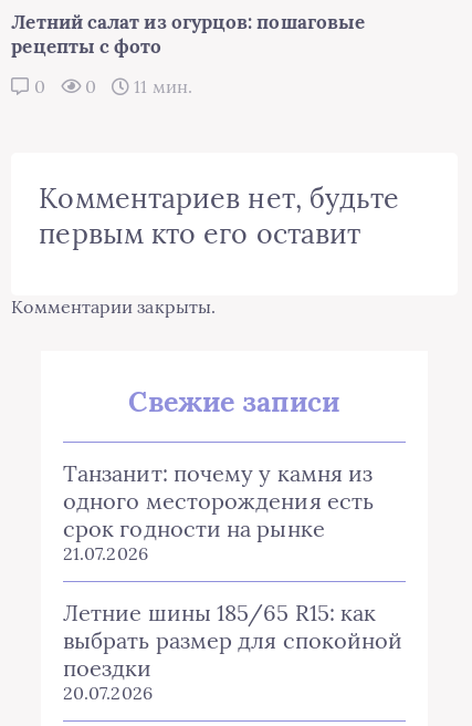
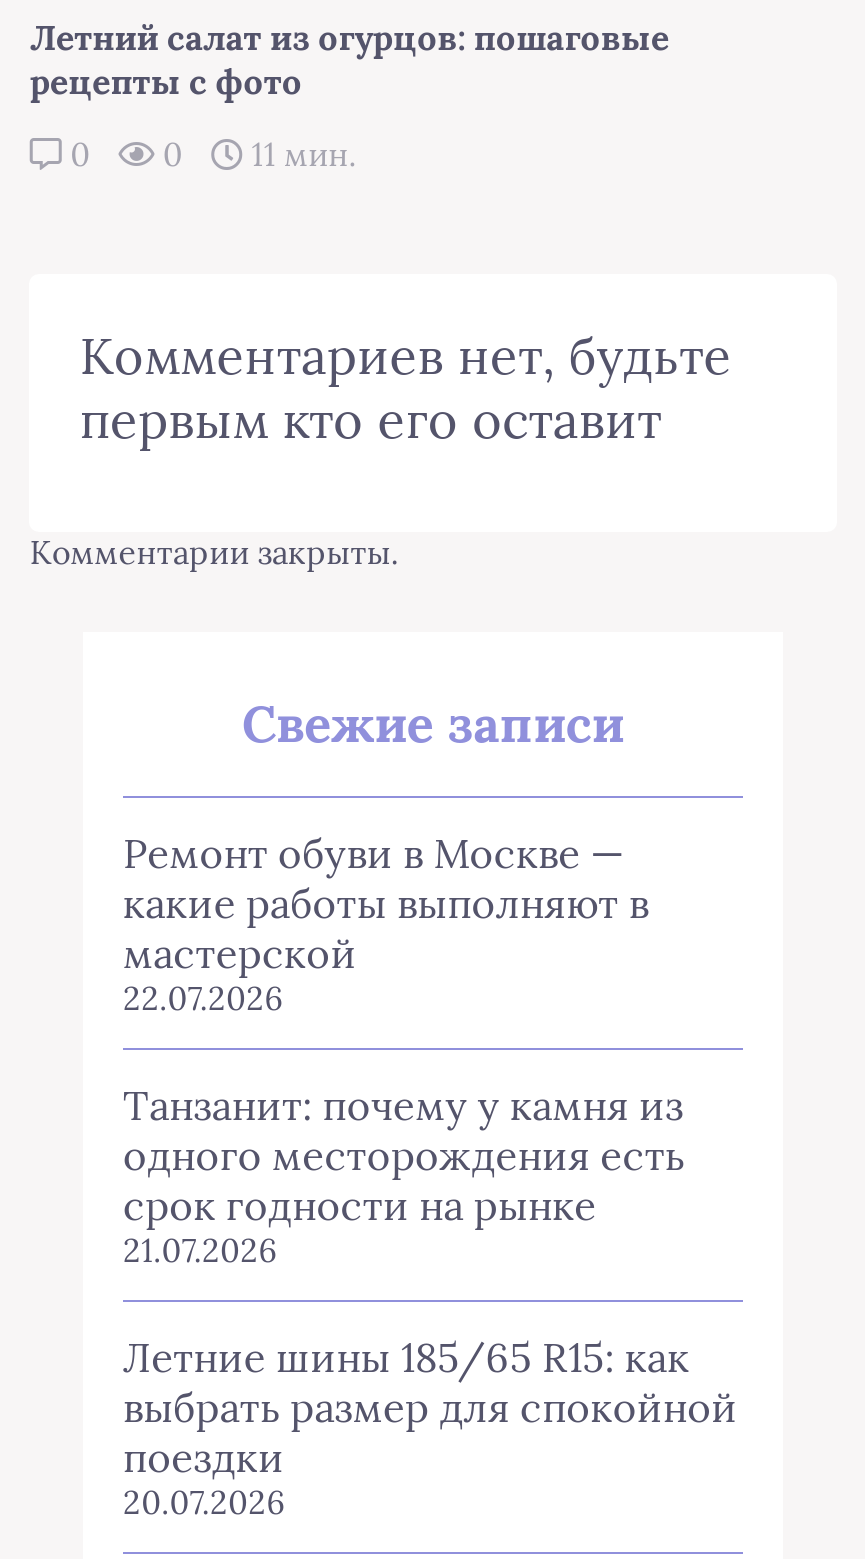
none -> [123,829,649,1019] Ремонт обуви в Москве — | какие работы выполняют в | мастерской | 22.07.2026

